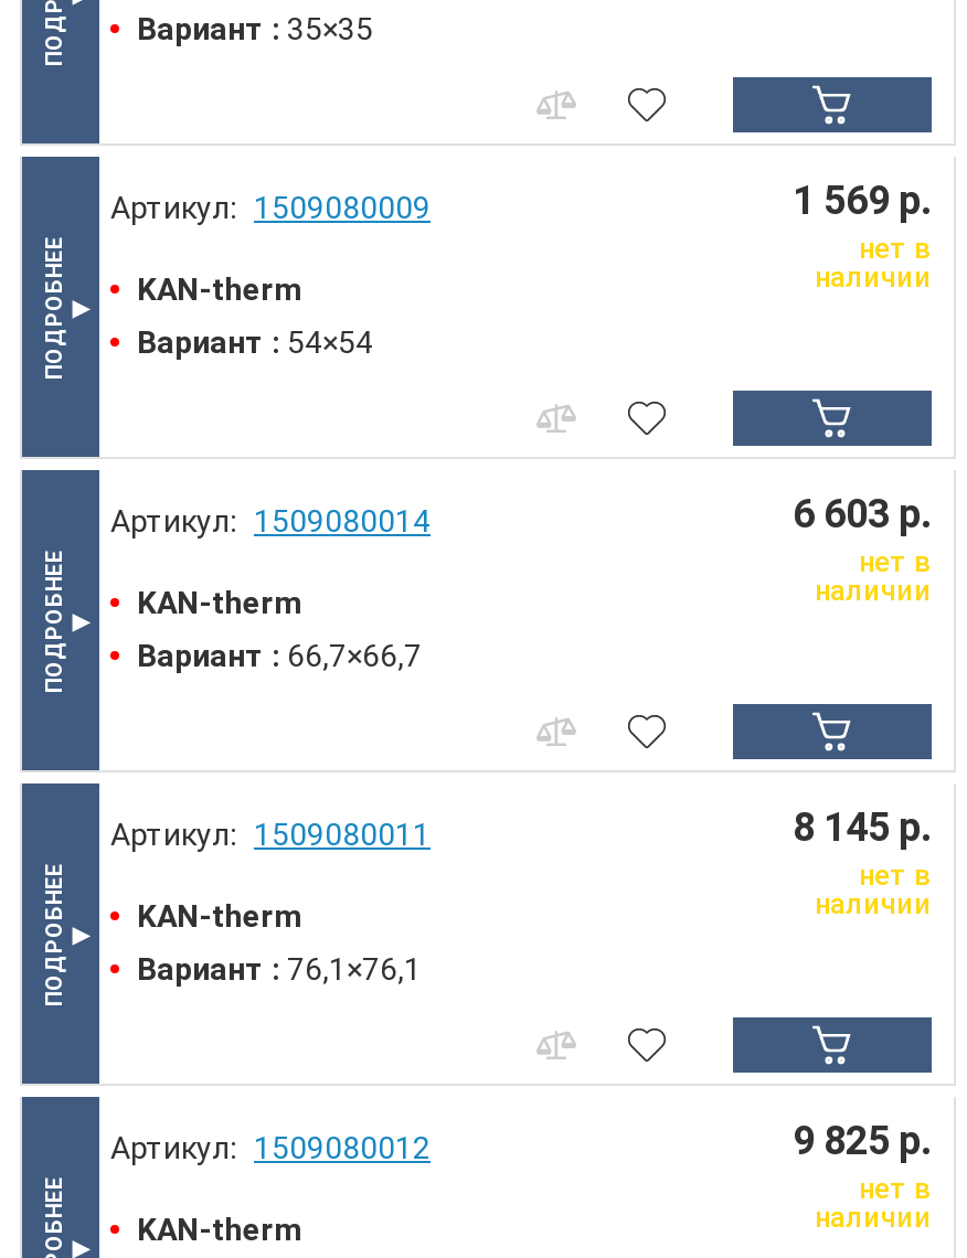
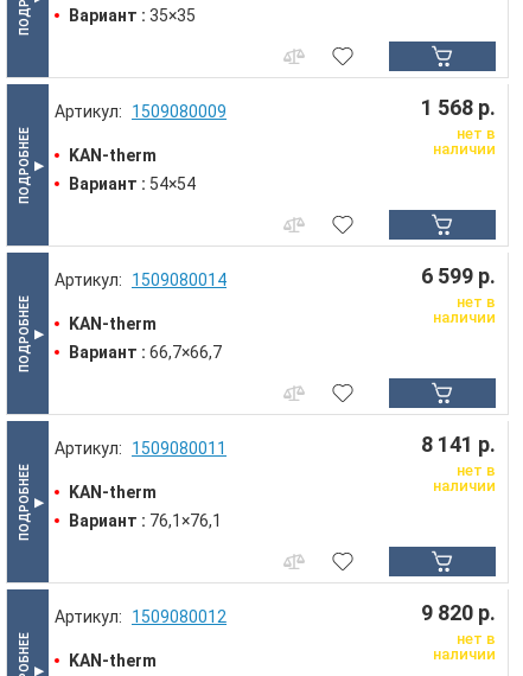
[793,177,932,223] 1 569 р. -> [421,95,496,120] 1 568 р.
[793,490,932,536] 6 603 р. -> [421,263,496,288] 6 599 р.
[793,803,932,850] 8 145 р. -> [421,432,496,457] 8 141 р.
[793,1117,932,1163] 9 825 р. -> [421,600,496,625] 9 820 р.

